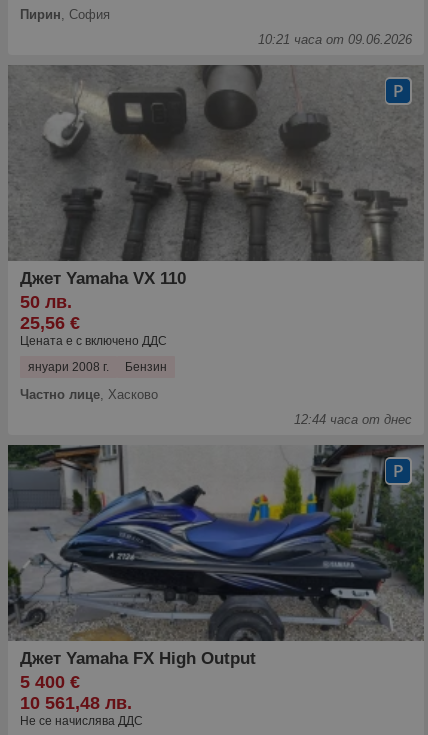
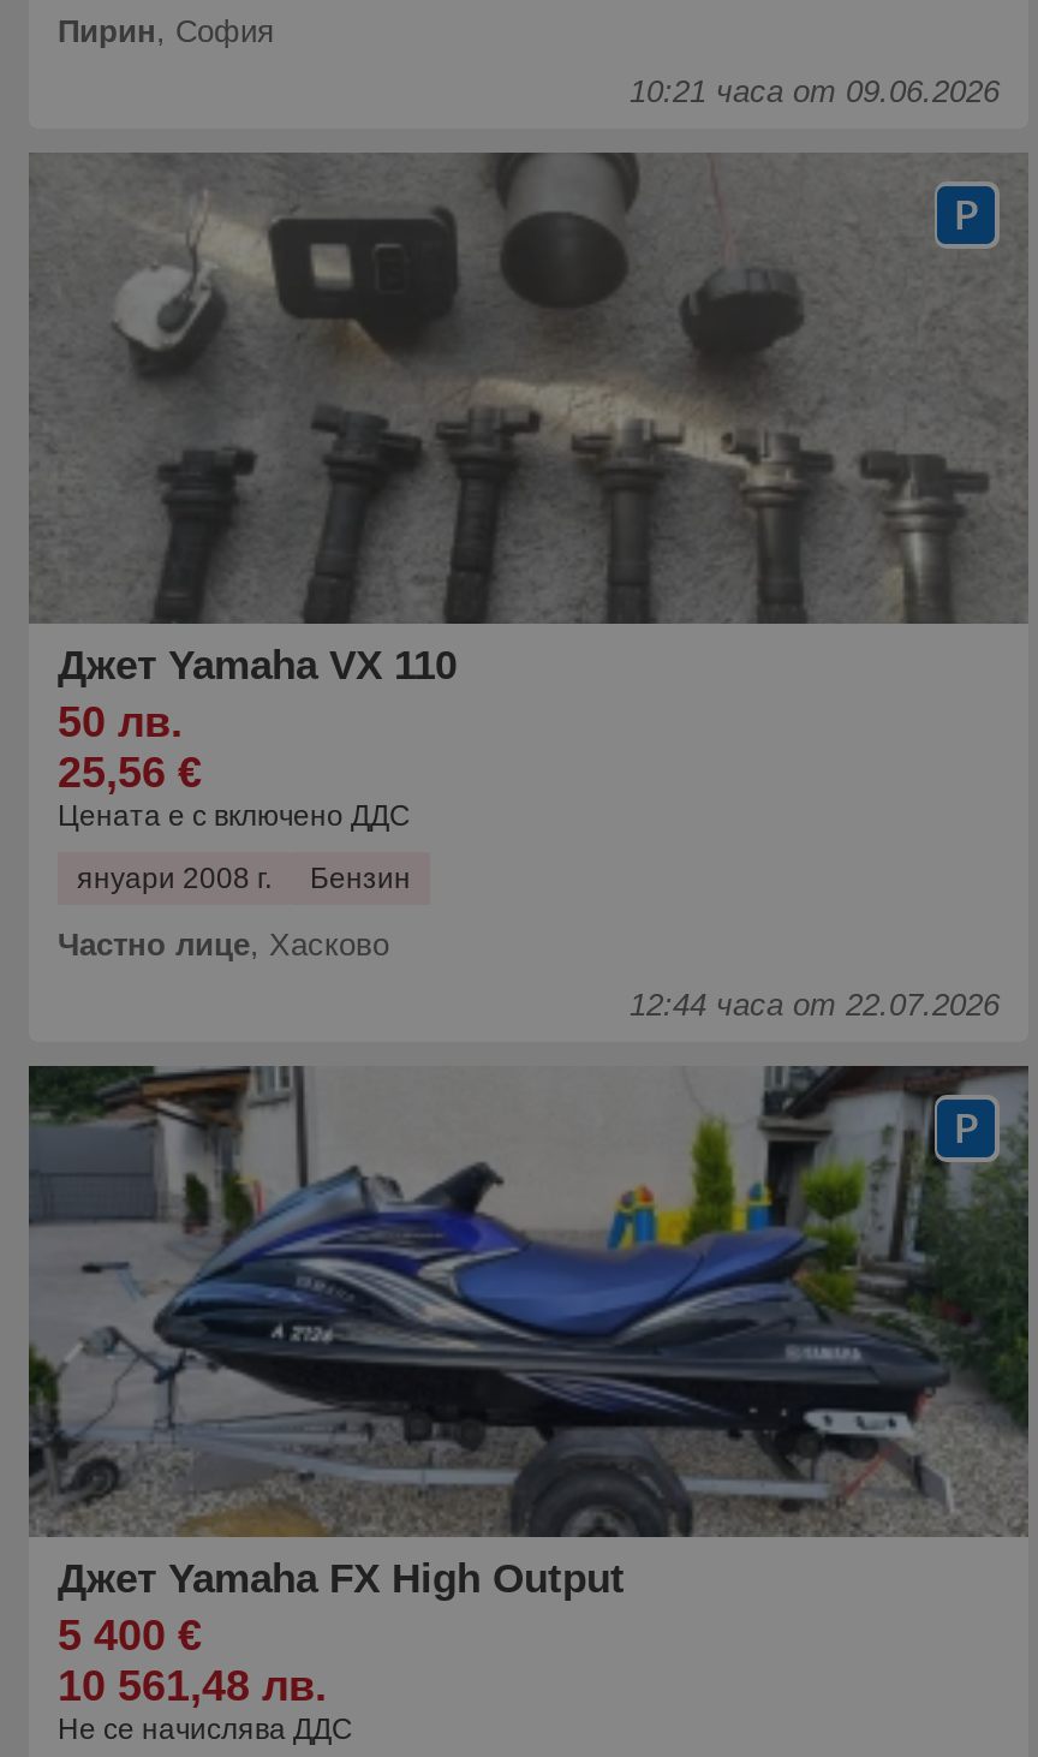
[294,412,412,427] 12:44 часа от днес -> [630,987,1000,1023] 12:44 часа от 22.07.2026

